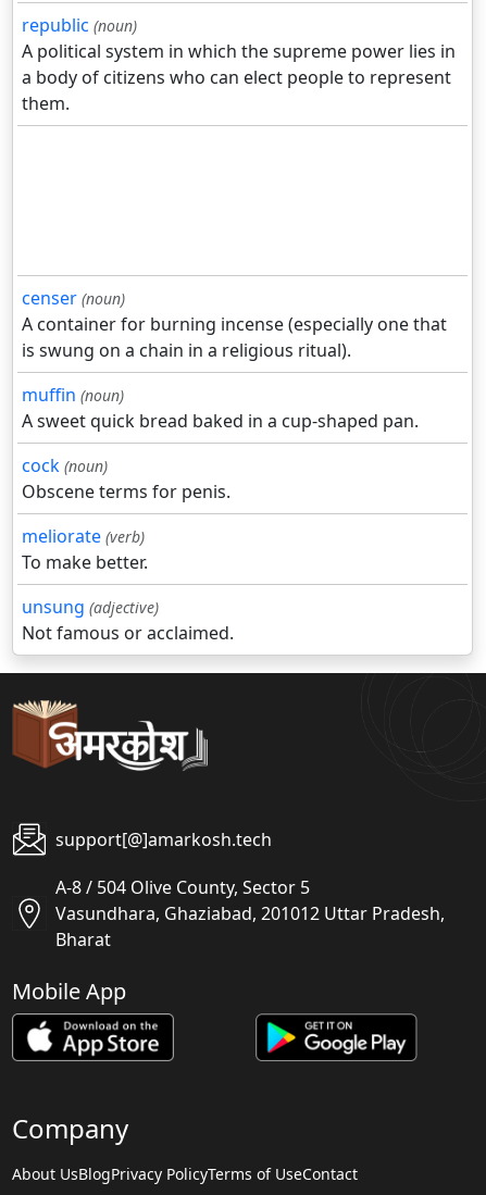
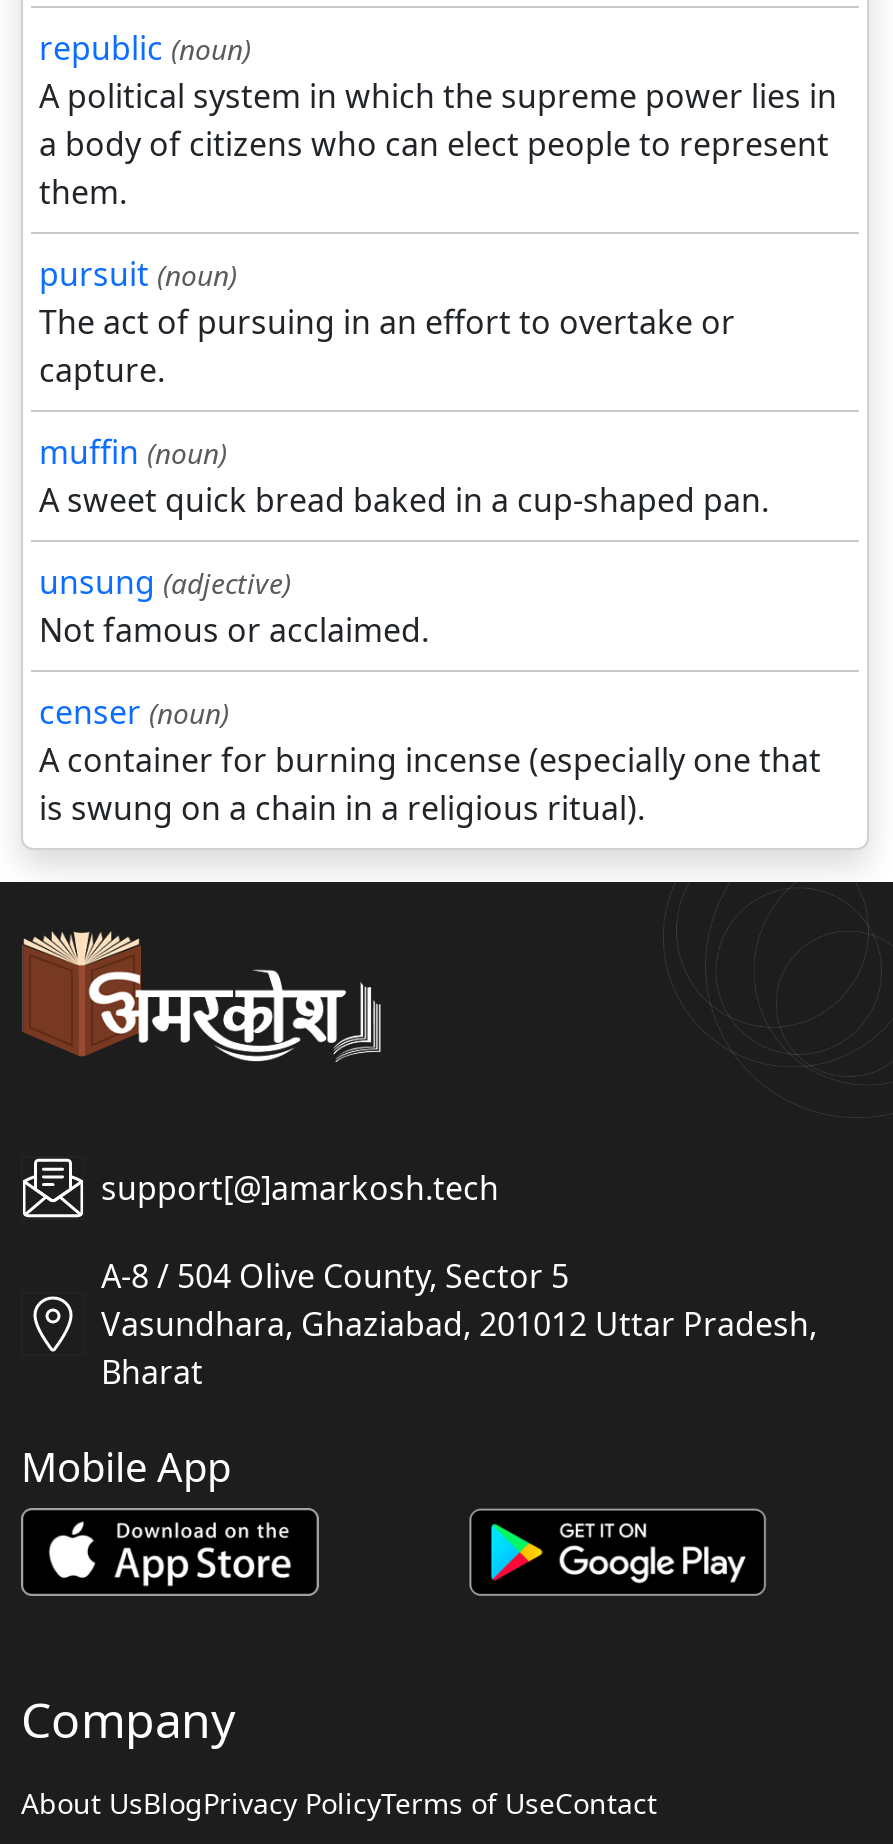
none -> [39,252,735,392] pursuit (noun) | The act of pursuing in an effort to overtake or | capture.
moved [22,286,447,362] -> [39,690,821,830]: censer (noun) | A container for burning incense (especially one that | is swung on a chain in a religious ritual).
moved [22,383,419,433] -> [39,430,769,522]: muffin (noun) | A sweet quick bread baked in a cup-shaped pan.
[22,454,230,574] cock (noun) | Obscene terms for penis. | meliorate (verb) | To make better. -> none
moved [22,595,234,645] -> [39,560,429,652]: unsung (adjective) | Not famous or acclaimed.

